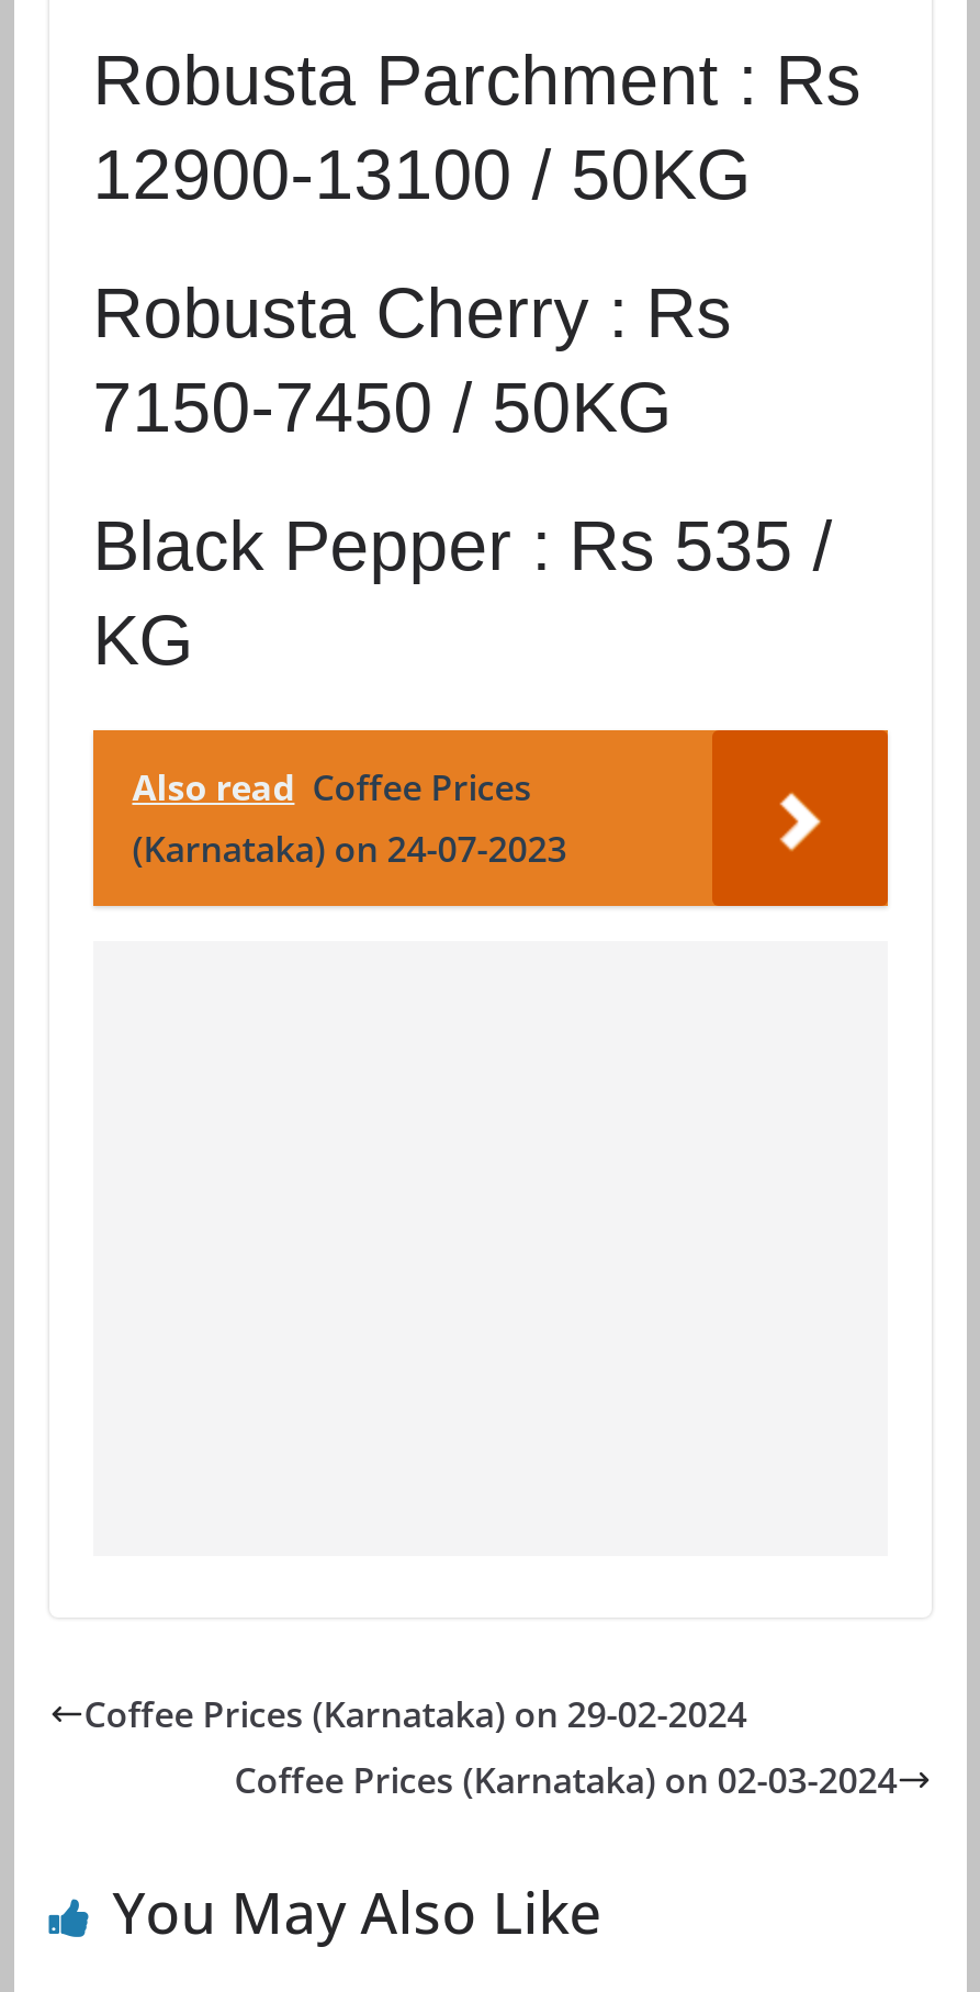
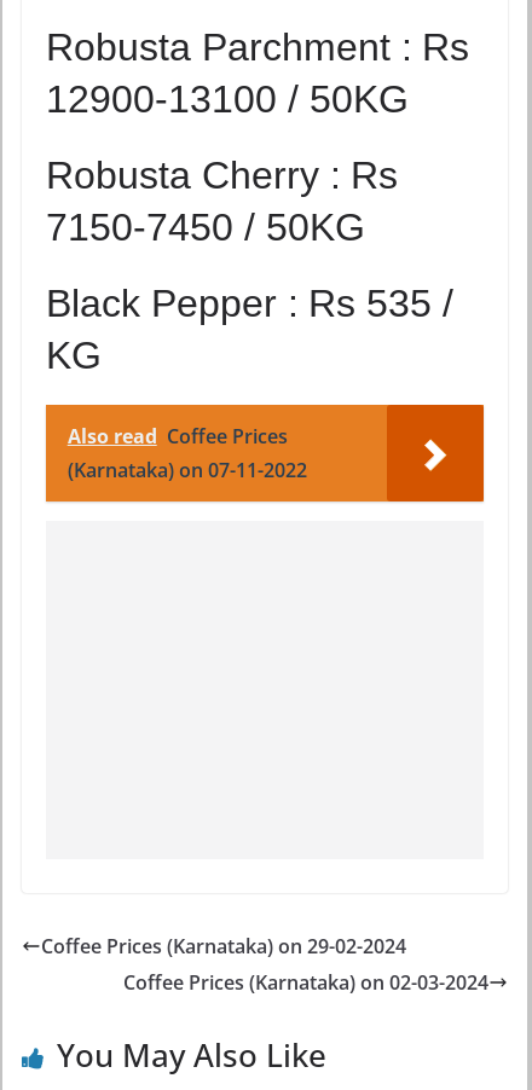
[132,824,567,873] (Karnataka) on 24-07-2023 -> [67,457,307,483] (Karnataka) on 07-11-2022

